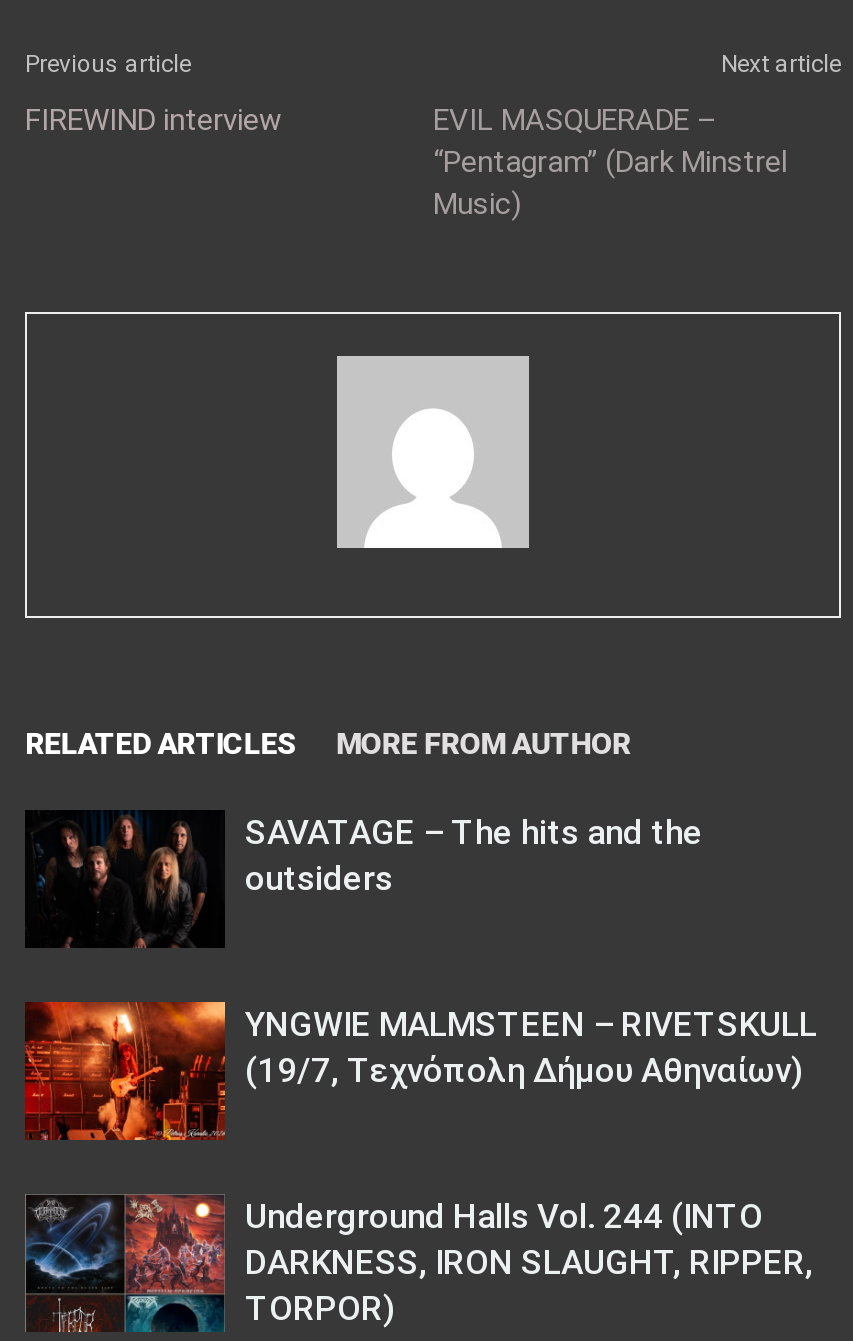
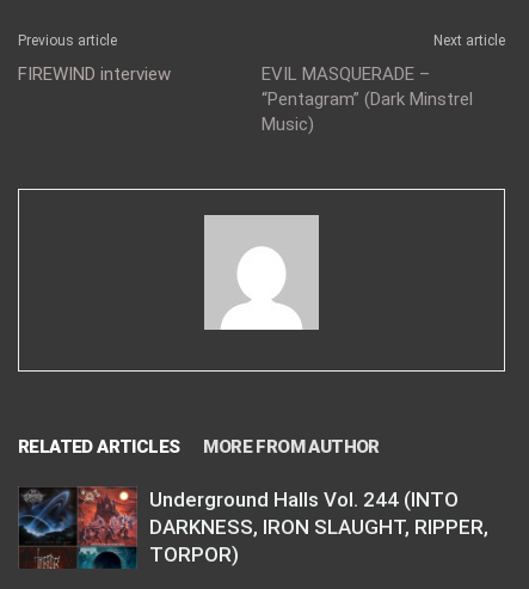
[25,810,703,948] [image] | SAVATAGE – The hits and the | outsiders -> none
[23,1000,817,1142] [image] | YNGWIE MALMSTEEN – RIVETSKULL | (19/7, Τεχνόπολη Δήμου Αθηναίων) -> none

